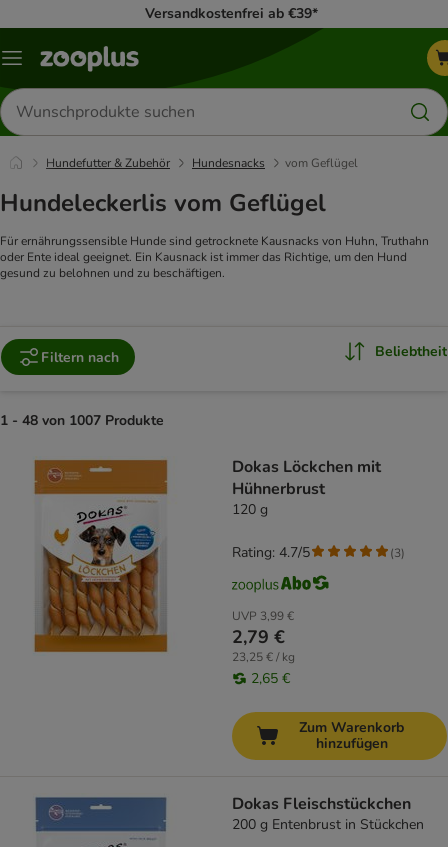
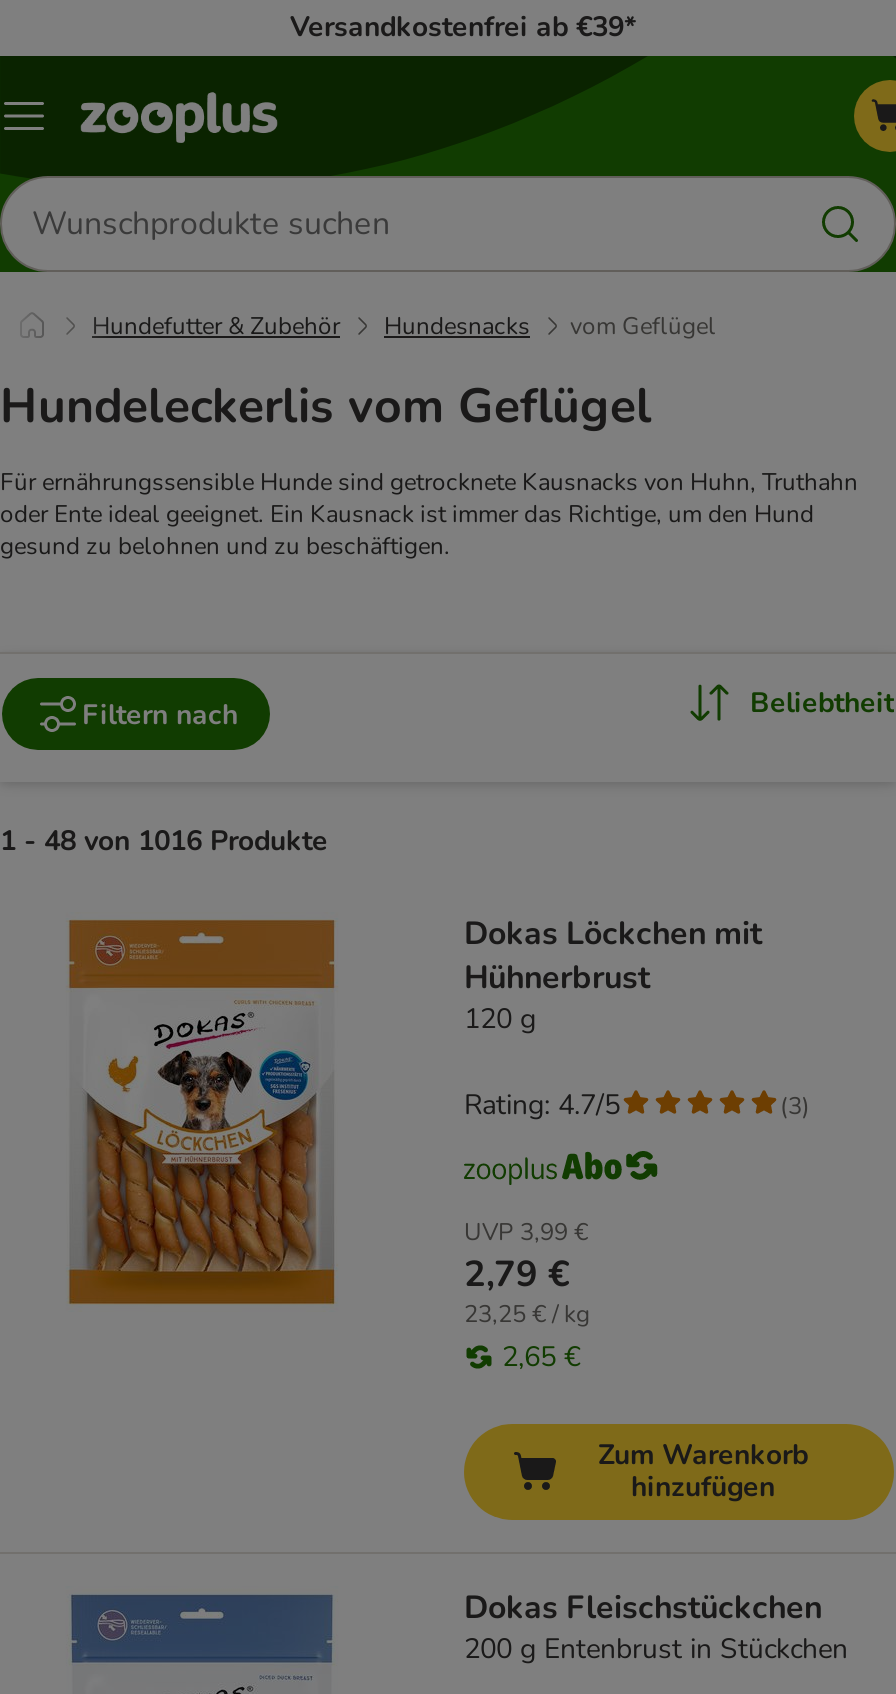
[0,411,164,430] 1 - 48 von 1007 Produkte -> [0,822,328,860] 1 - 48 von 1016 Produkte

